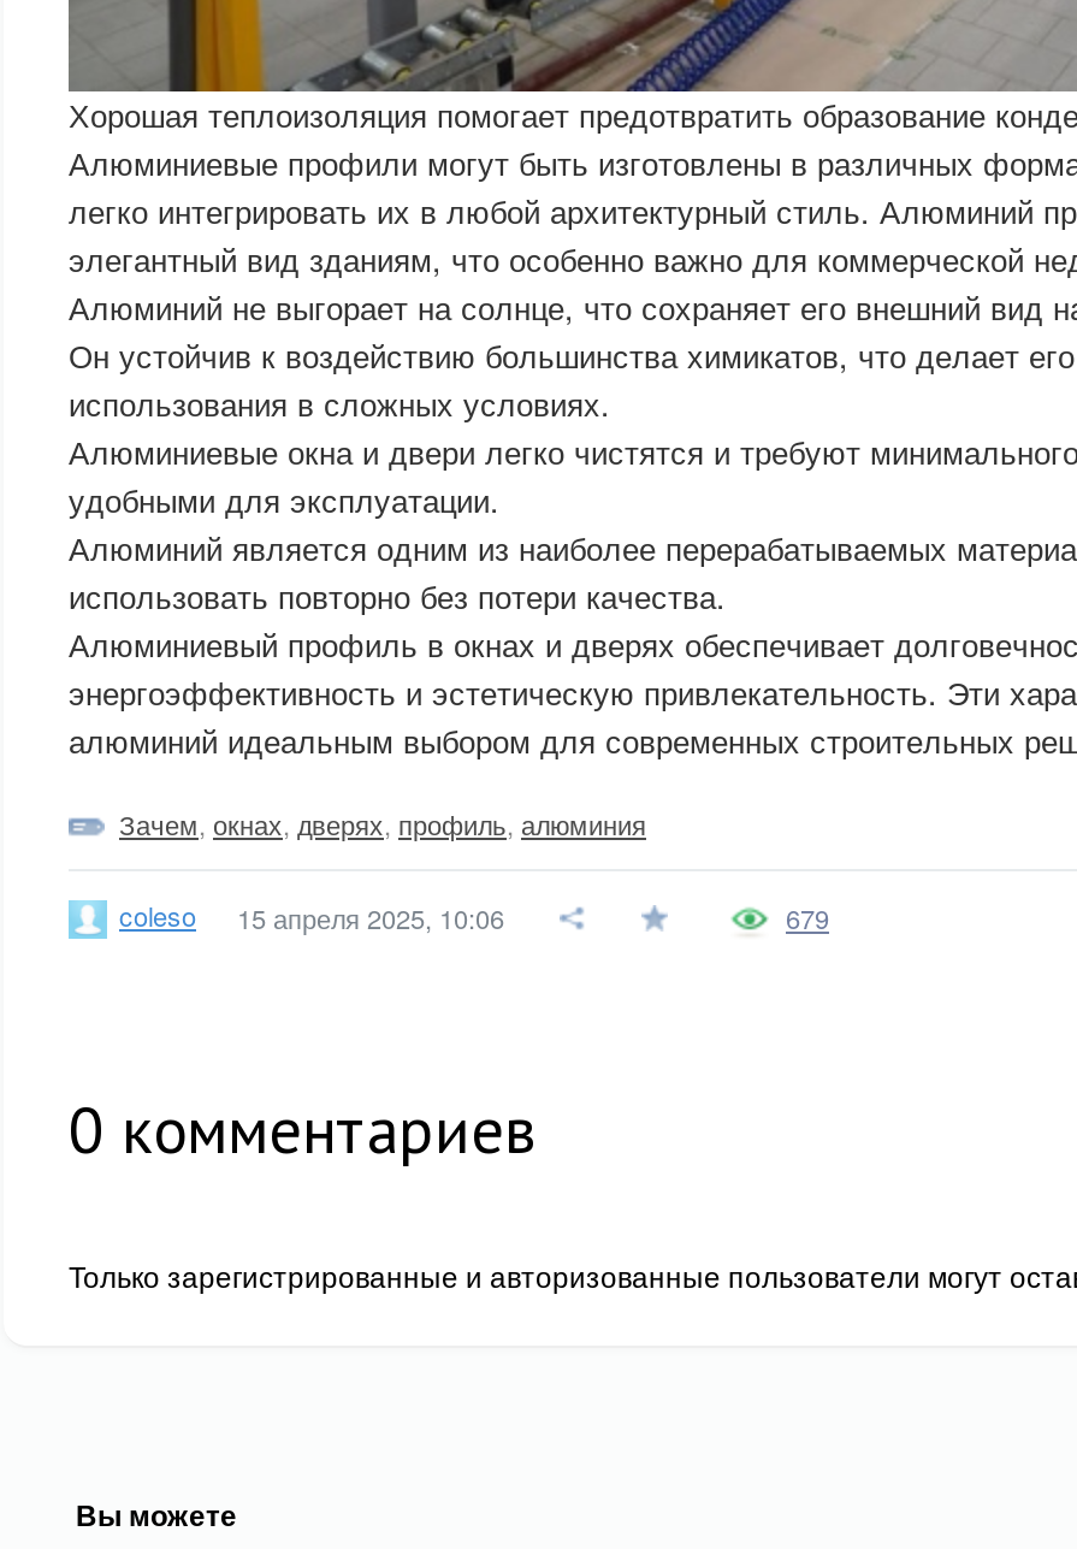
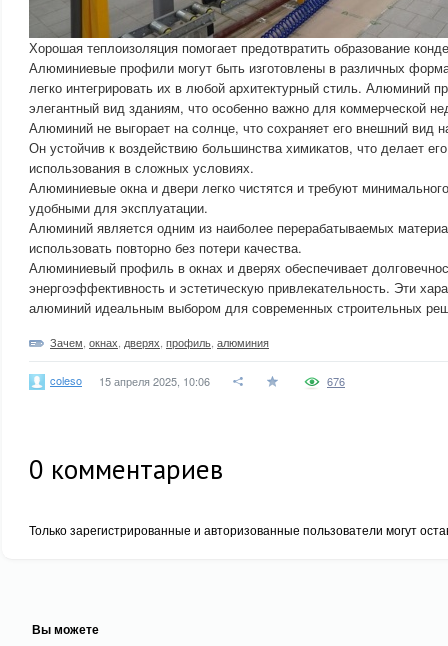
[786,898,829,936] 679 -> [327,373,345,389] 676

